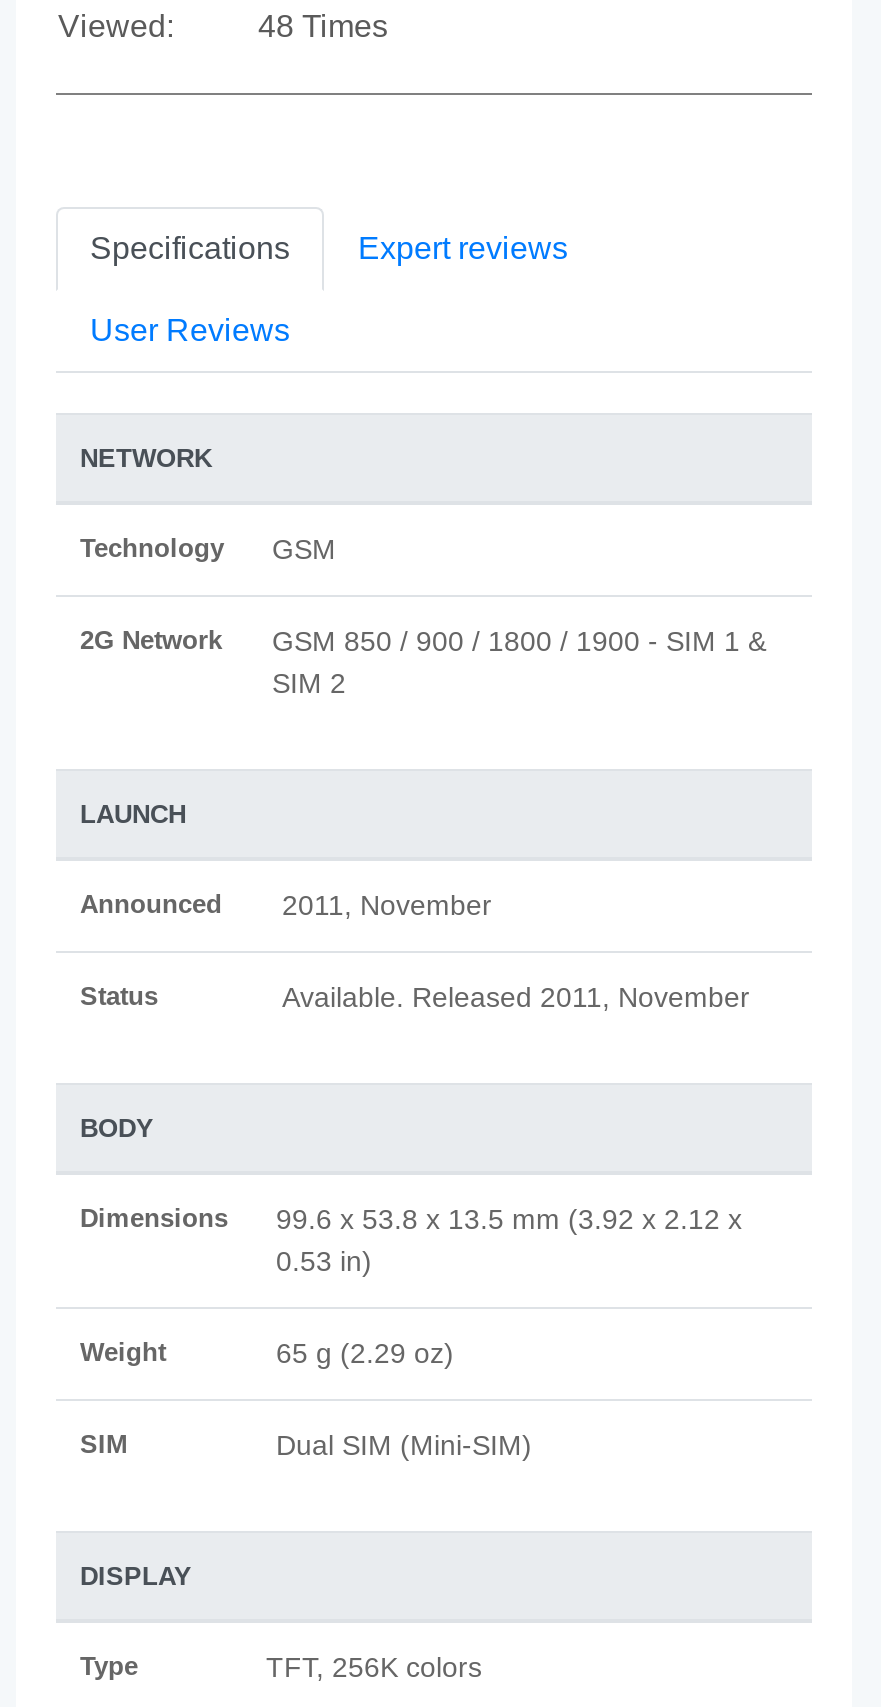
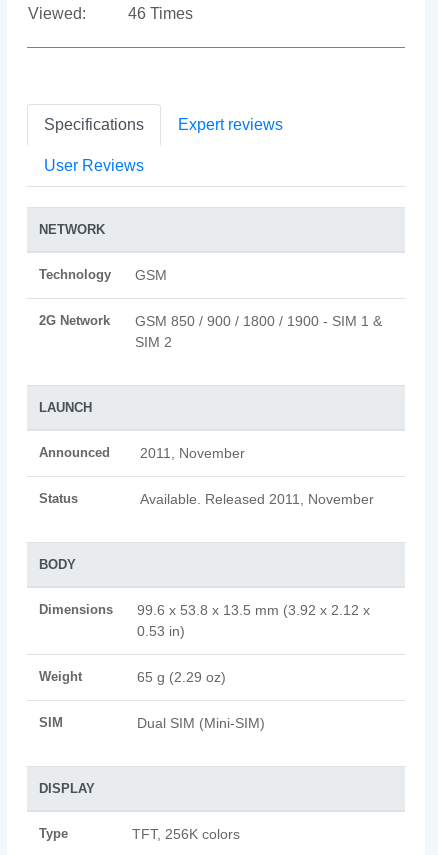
[258,9,388,43] 48 Times -> [128,5,193,22] 46 Times

